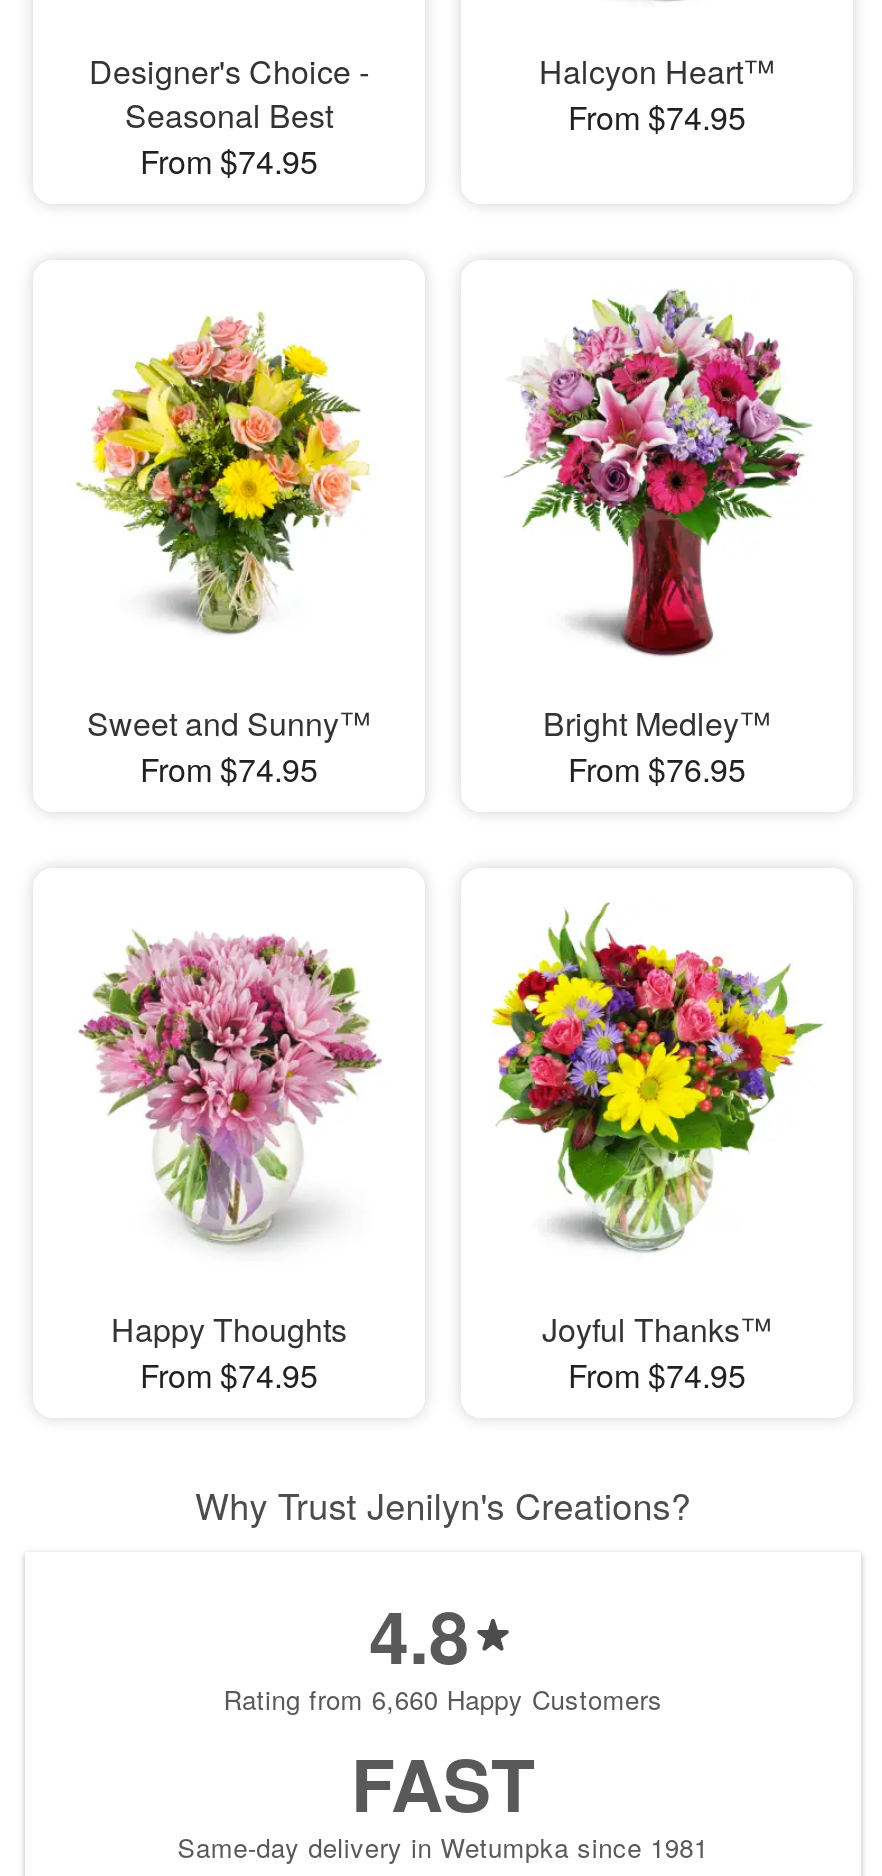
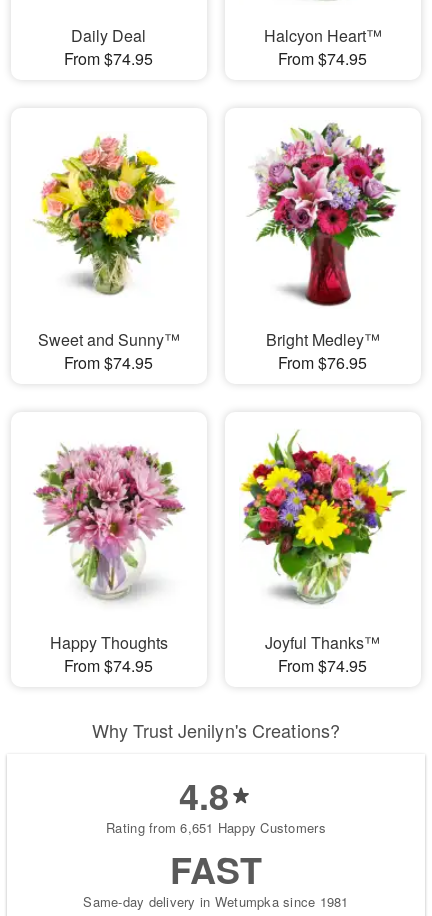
[89,49,369,139] Designer's Choice - | Seasonal Best -> [71,24,146,47] Daily Deal
[223,1680,663,1718] Rating from 6,660 Happy Customers -> [106,818,326,837] Rating from 6,651 Happy Customers

